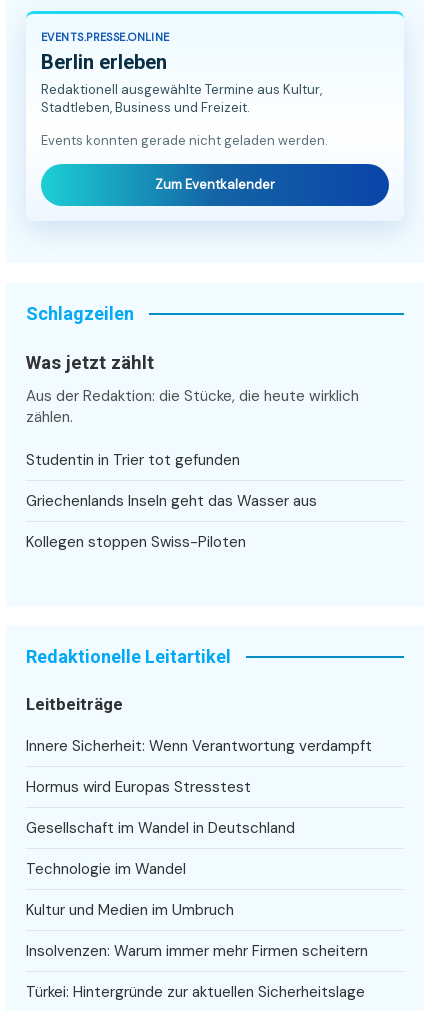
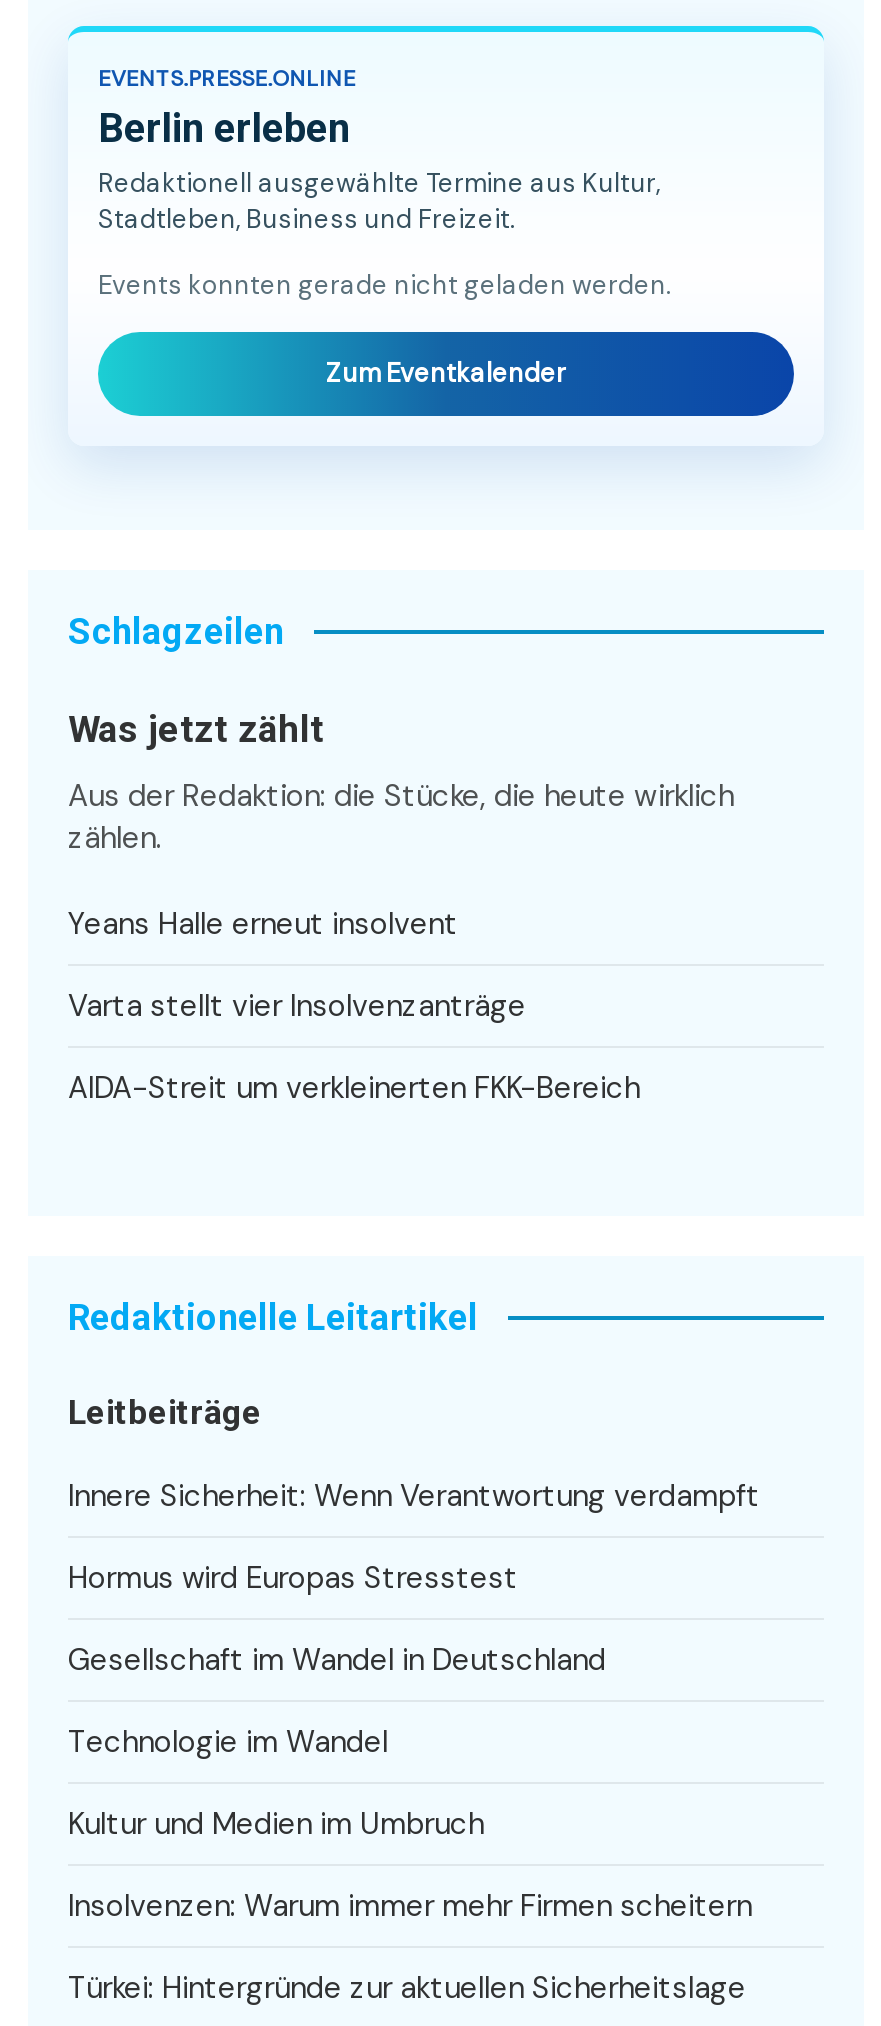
[26,450,240,470] Studentin in Trier tot gefunden -> [68,904,458,944] Yeans Halle erneut insolvent
[26,491,317,511] Griechenlands Inseln geht das Wasser aus -> [68,986,526,1026] Varta stellt vier Insolvenzanträge
[26,532,246,552] Kollegen stoppen Swiss-Piloten -> [68,1068,640,1108] AIDA-Streit um verkleinerten FKK-Bereich

